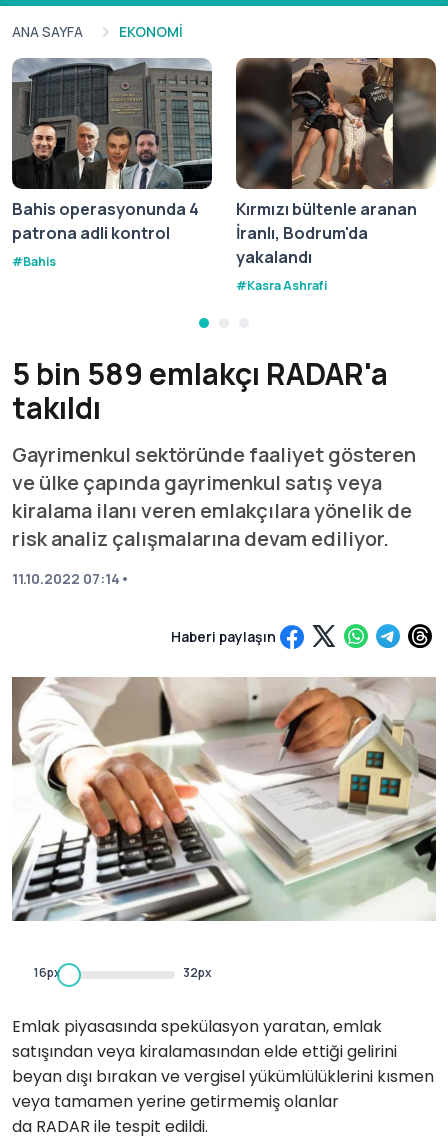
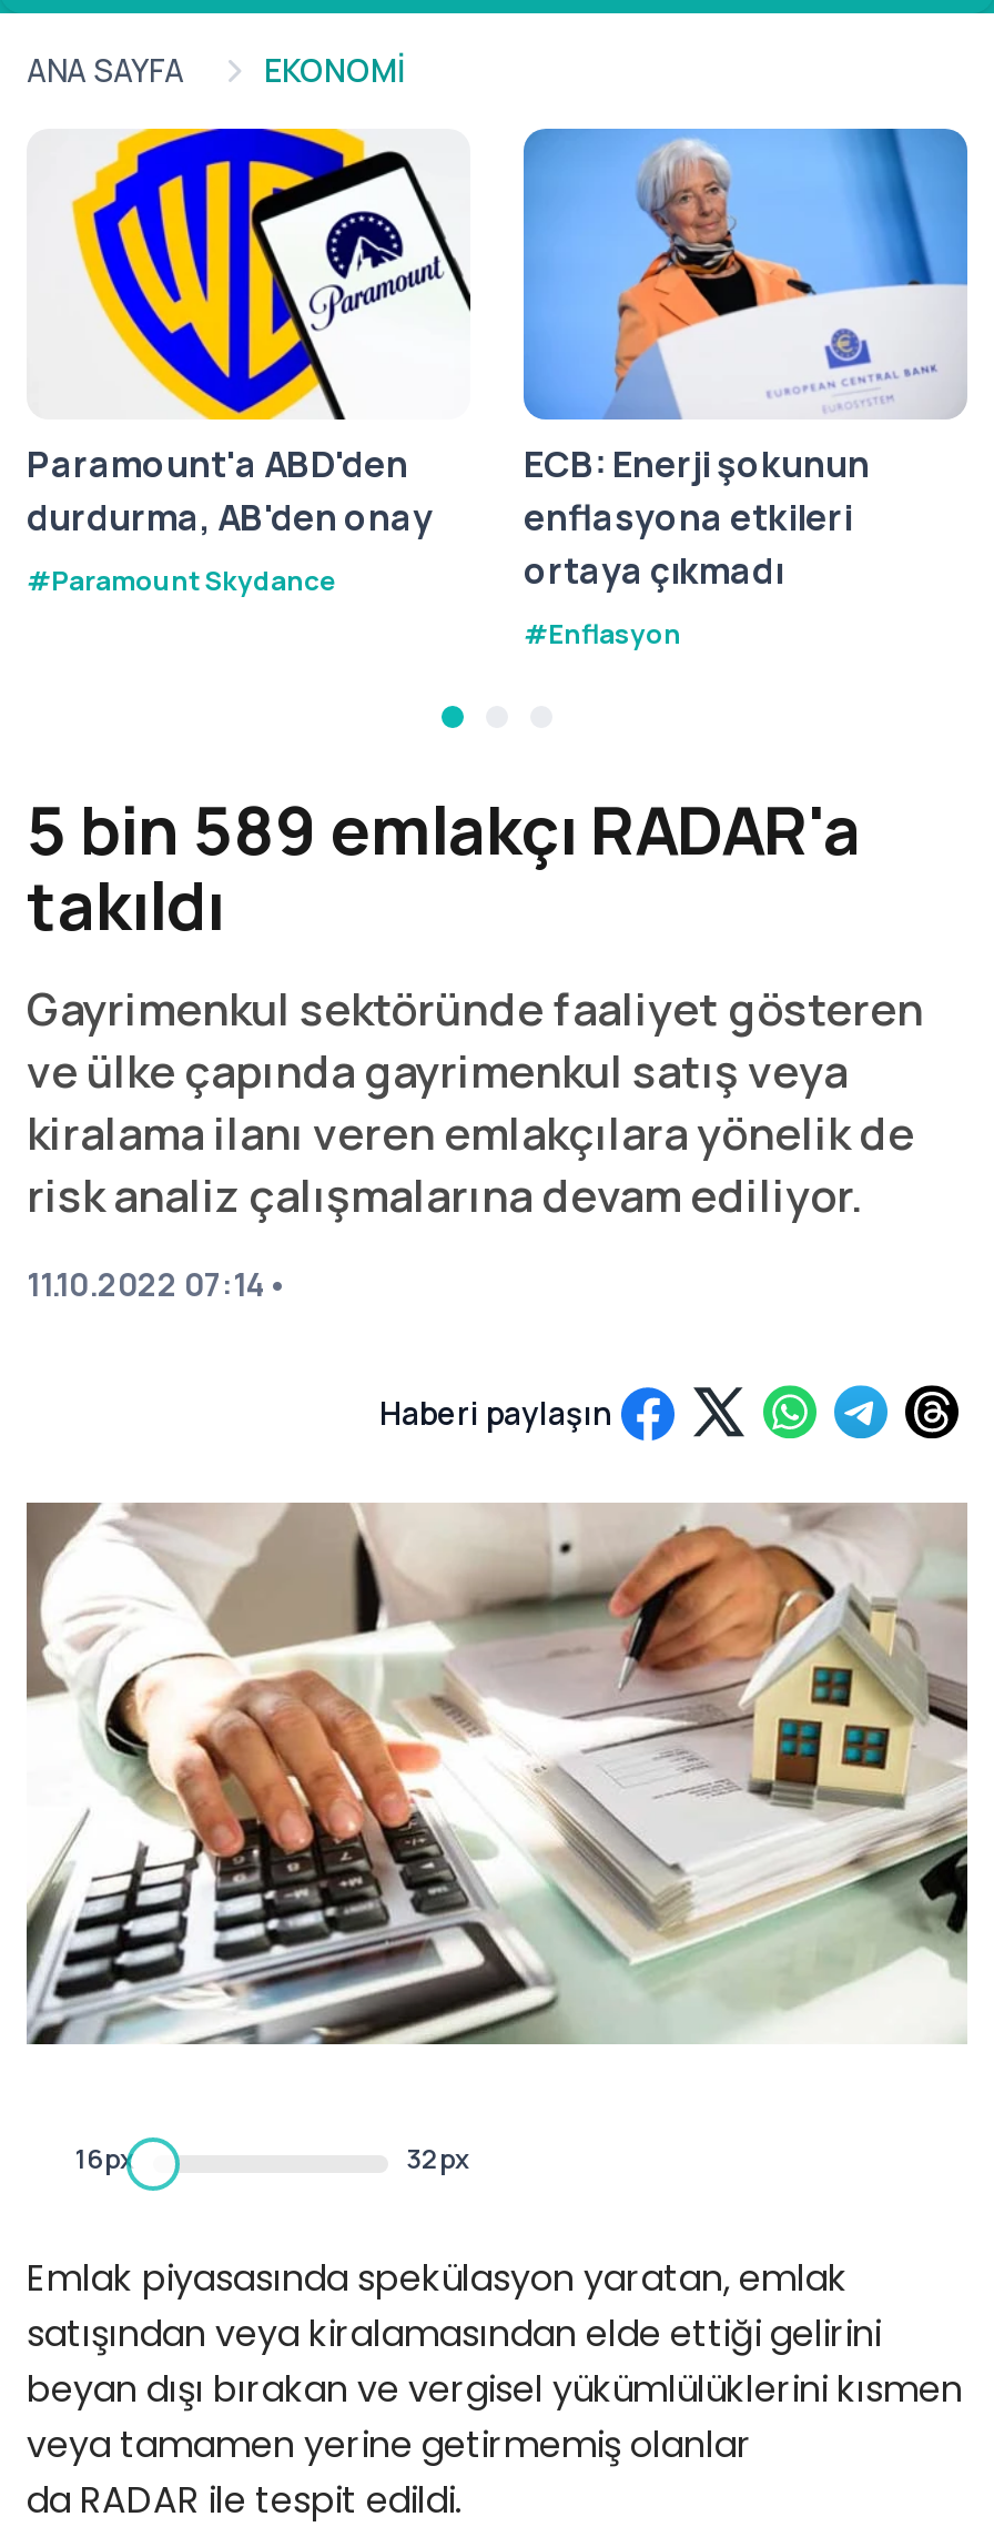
[11,57,213,270] [image] | Bahis operasyonunda 4 | patrona adli kontrol | #Bahis -> [27,127,470,599] [image] | Paramount'a ABD'den | durdurma, AB'den onay | #Paramount Skydance
[235,57,437,294] [image] | Kırmızı bültenle aranan | İranlı, Bodrum'da | yakalandı | #Kasra Ashrafi -> [521,127,970,652] [image] | ECB: Enerji şokunun | enflasyona etkileri | ortaya çıkmadı | #Enflasyon

